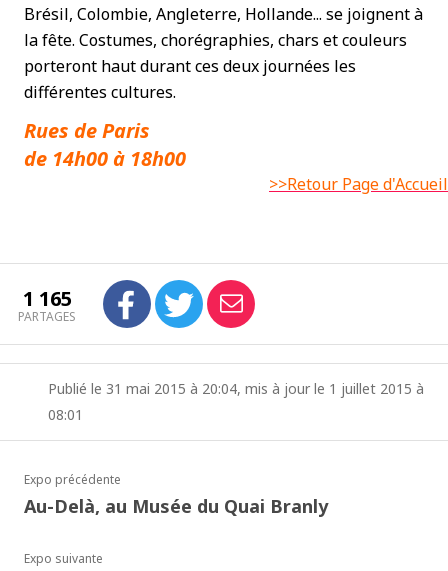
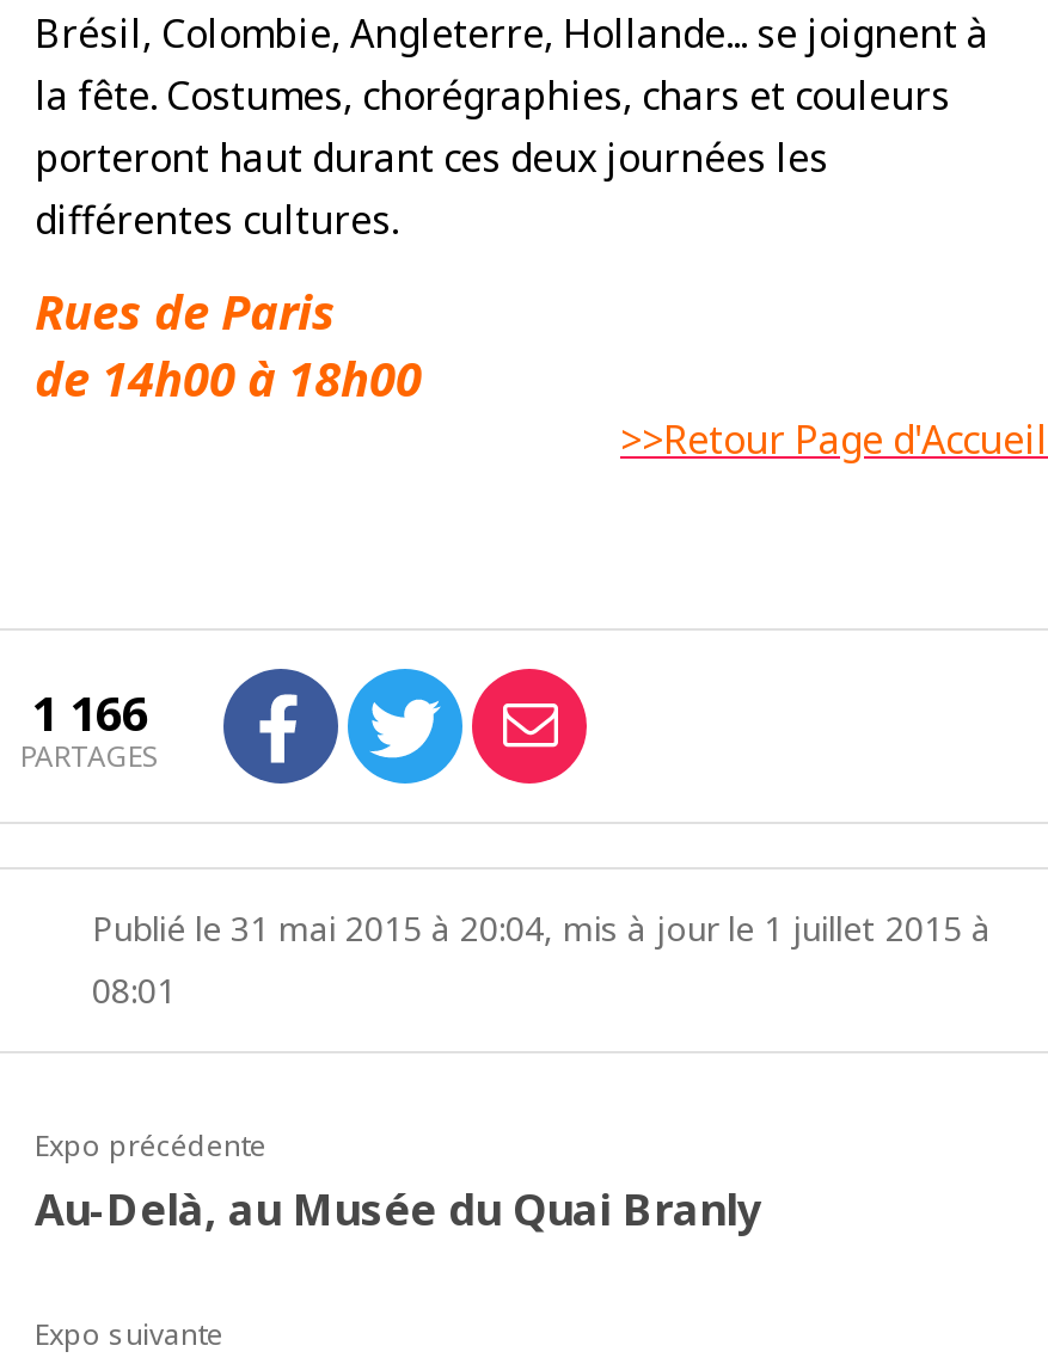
[22,285,71,312] 1 165 -> [31,681,148,745] 1 166

